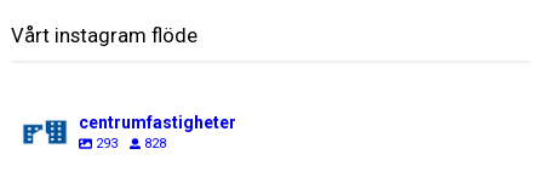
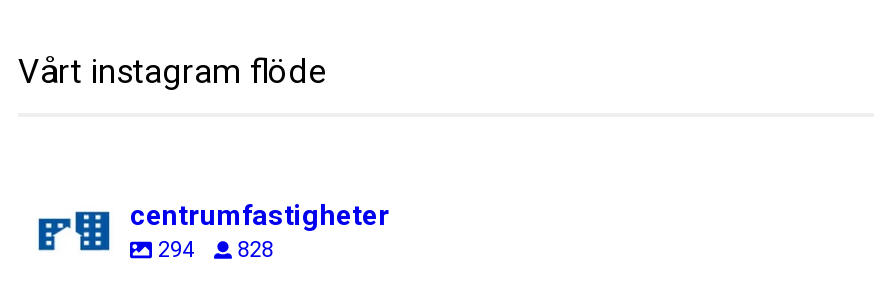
[96,135,166,151] 293 828 -> [158,236,274,262] 294 828

